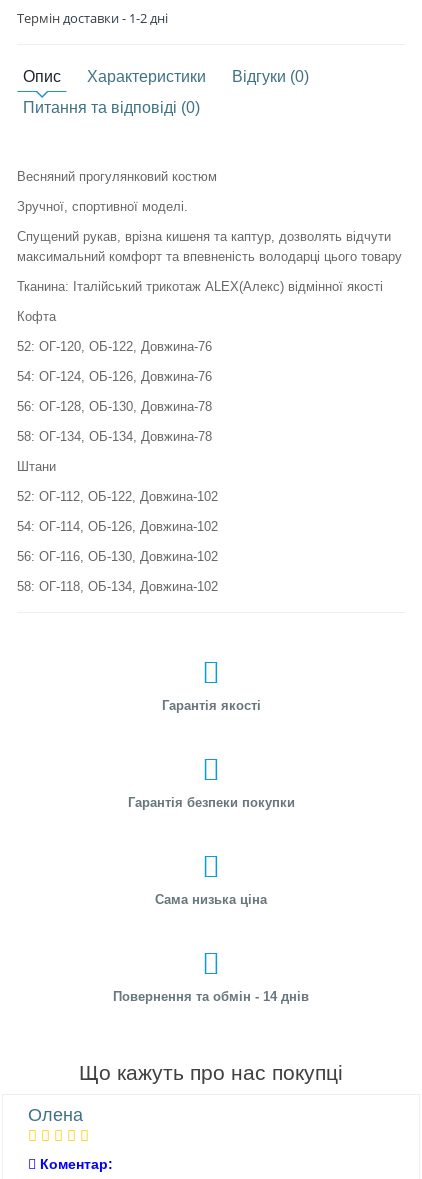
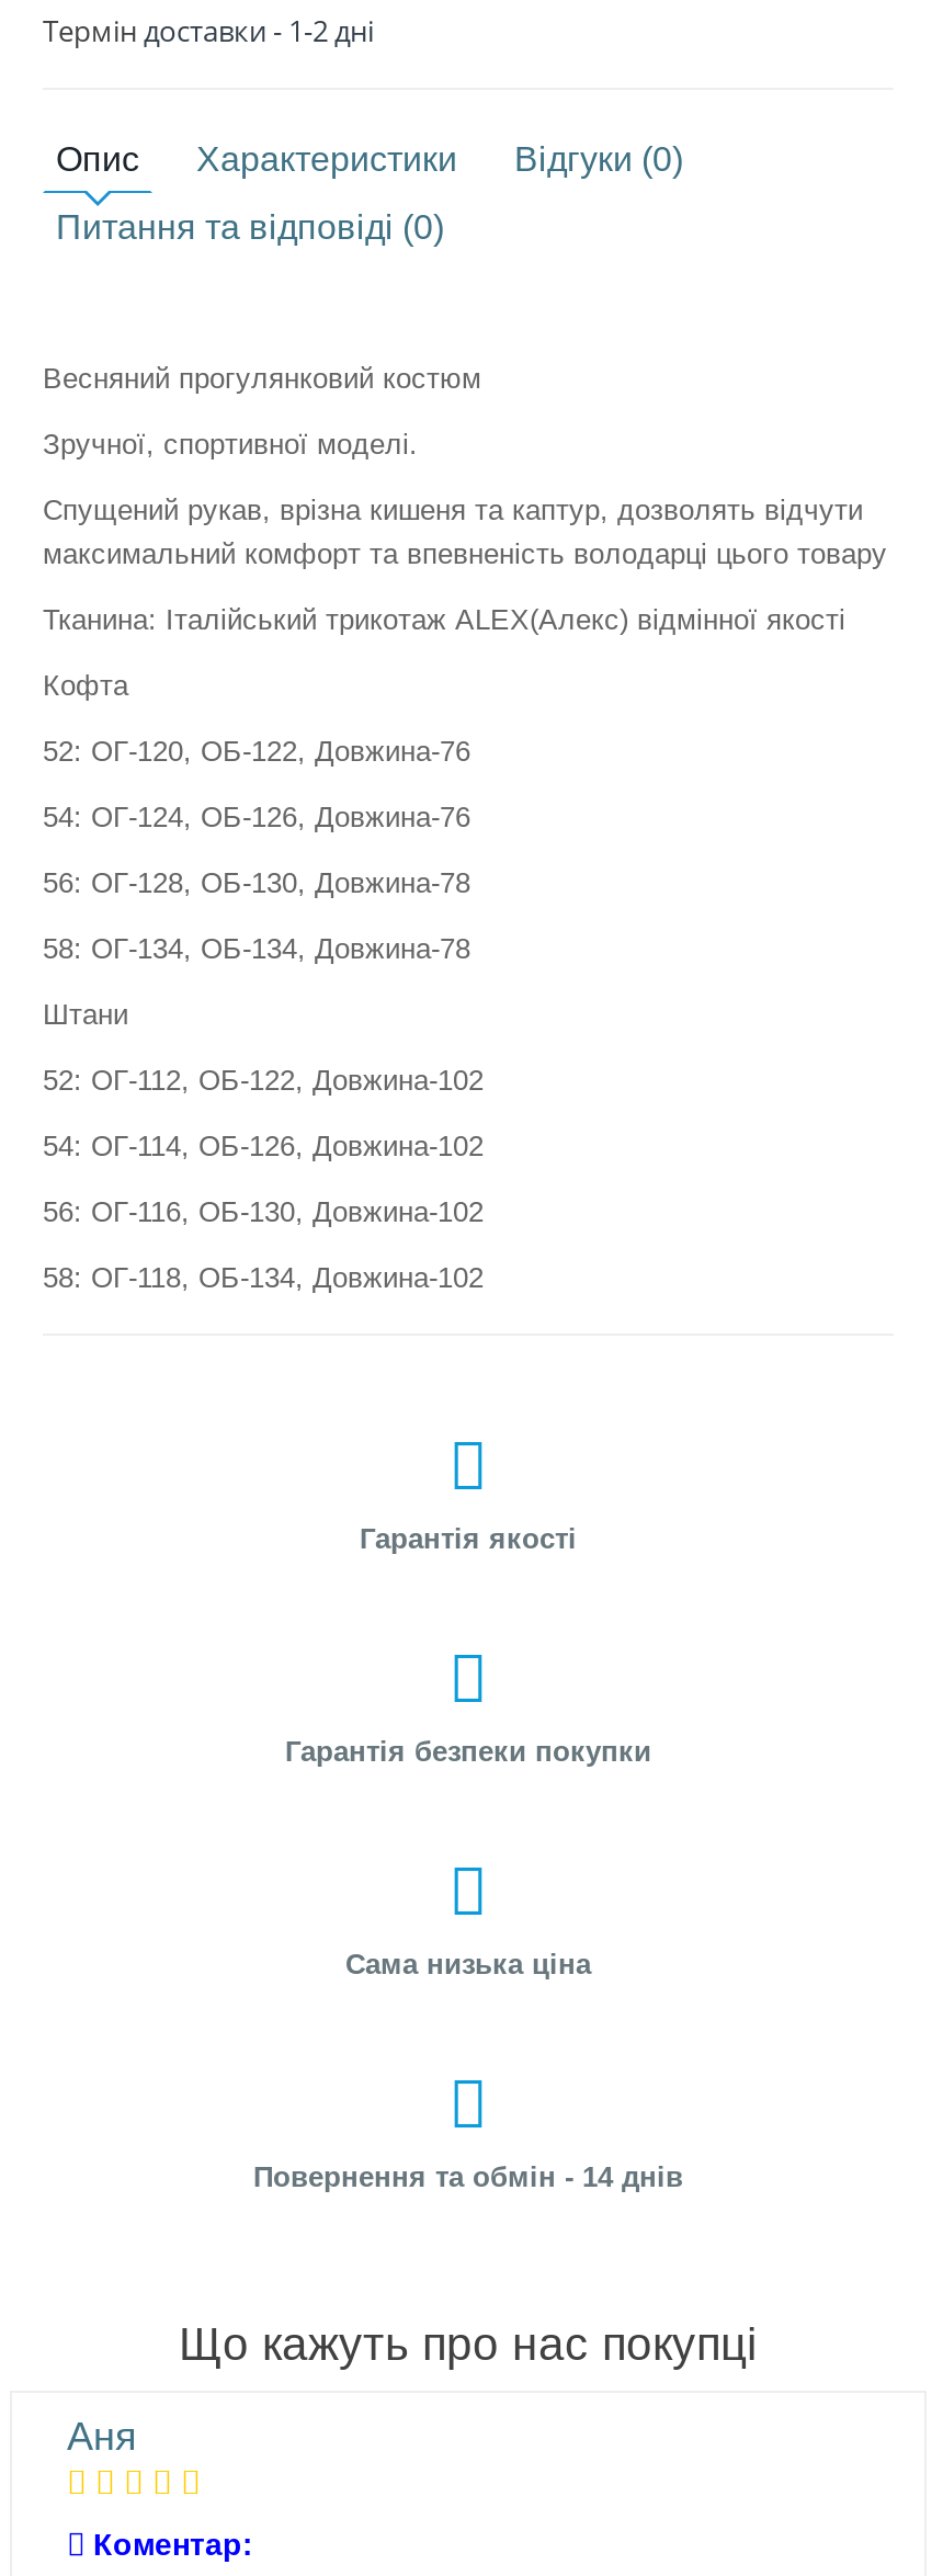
[28,1105,83,1125] Олена -> [67,2415,137,2459] Аня

